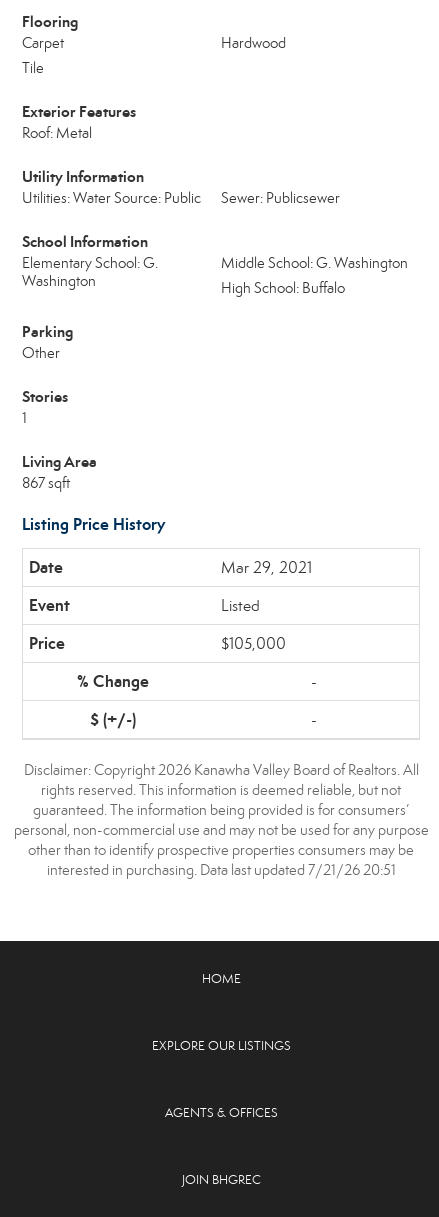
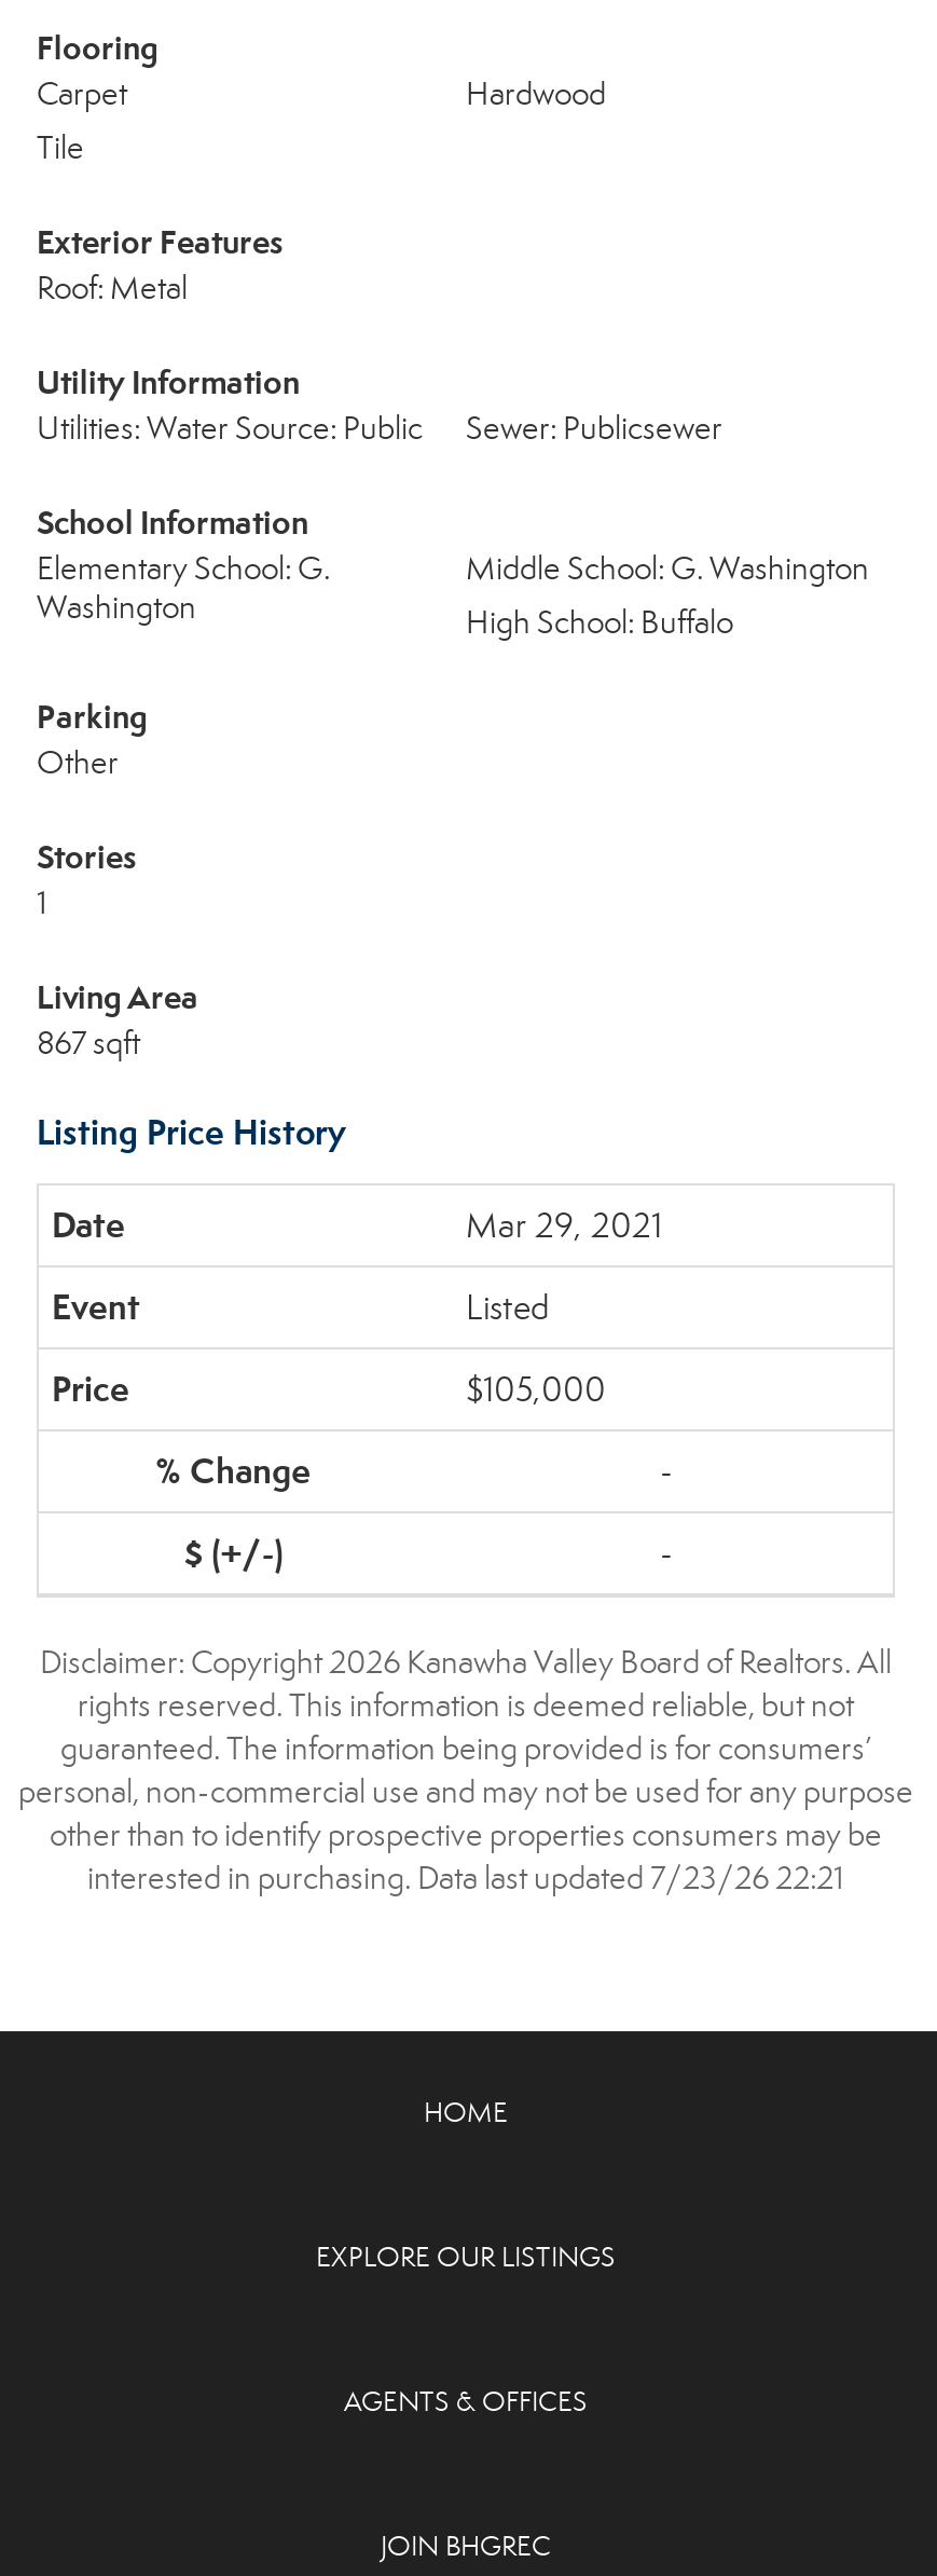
[46,861,395,879] interested in purchasing. Data last updated 7/21/26 20:51 -> [87,1859,844,1897] interested in purchasing. Data last updated 7/23/26 22:21

